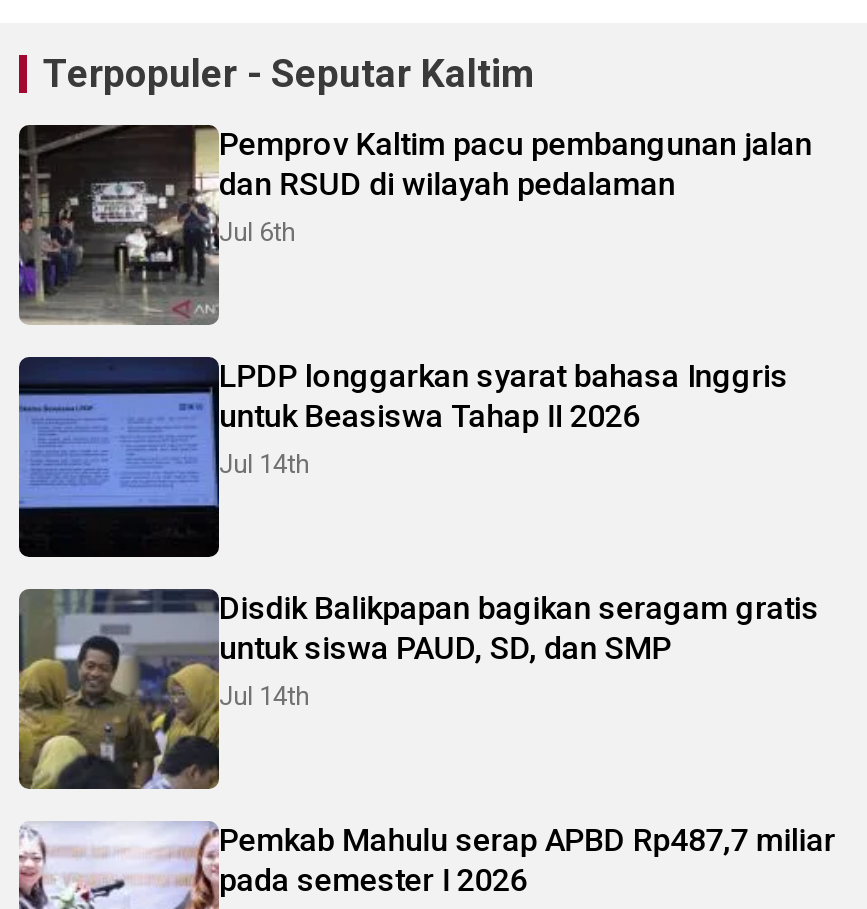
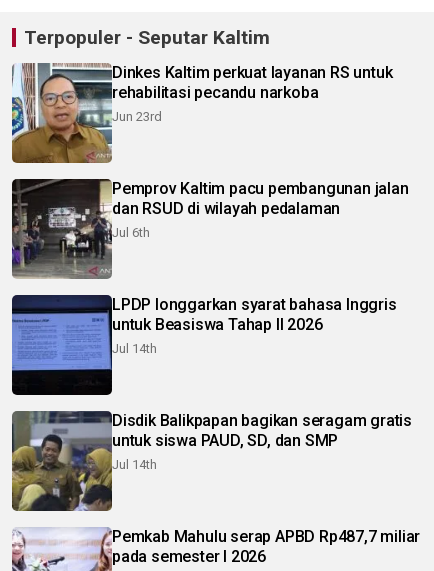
none -> [11,62,392,163] [image] | Dinkes Kaltim perkuat layanan RS untuk | rehabilitasi pecandu narkoba | Jun 23rd

